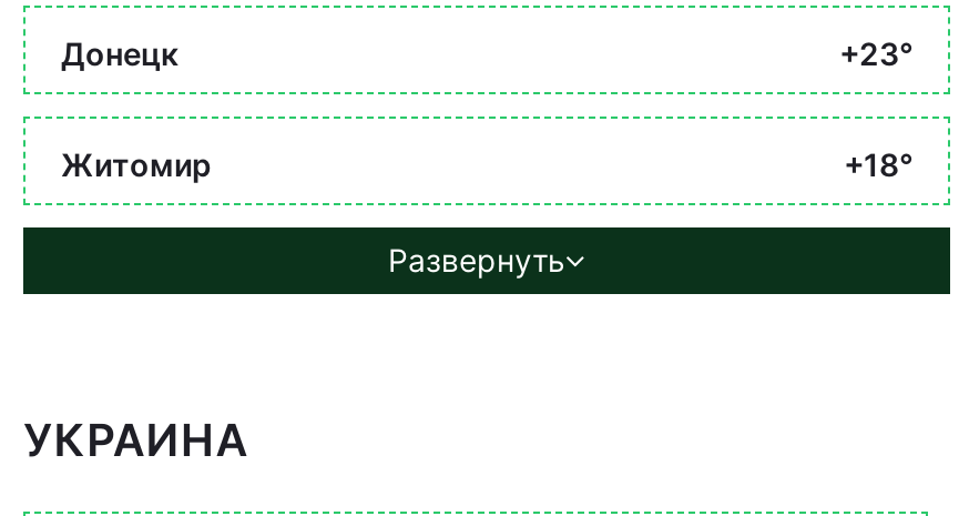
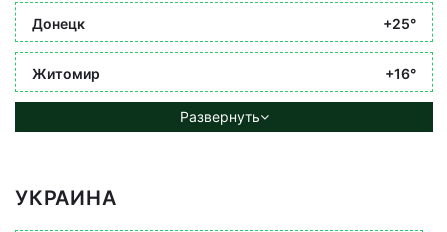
[839,33,912,71] +23° -> [383,14,416,31] +25°
[844,144,912,182] +18° -> [385,64,416,81] +16°

